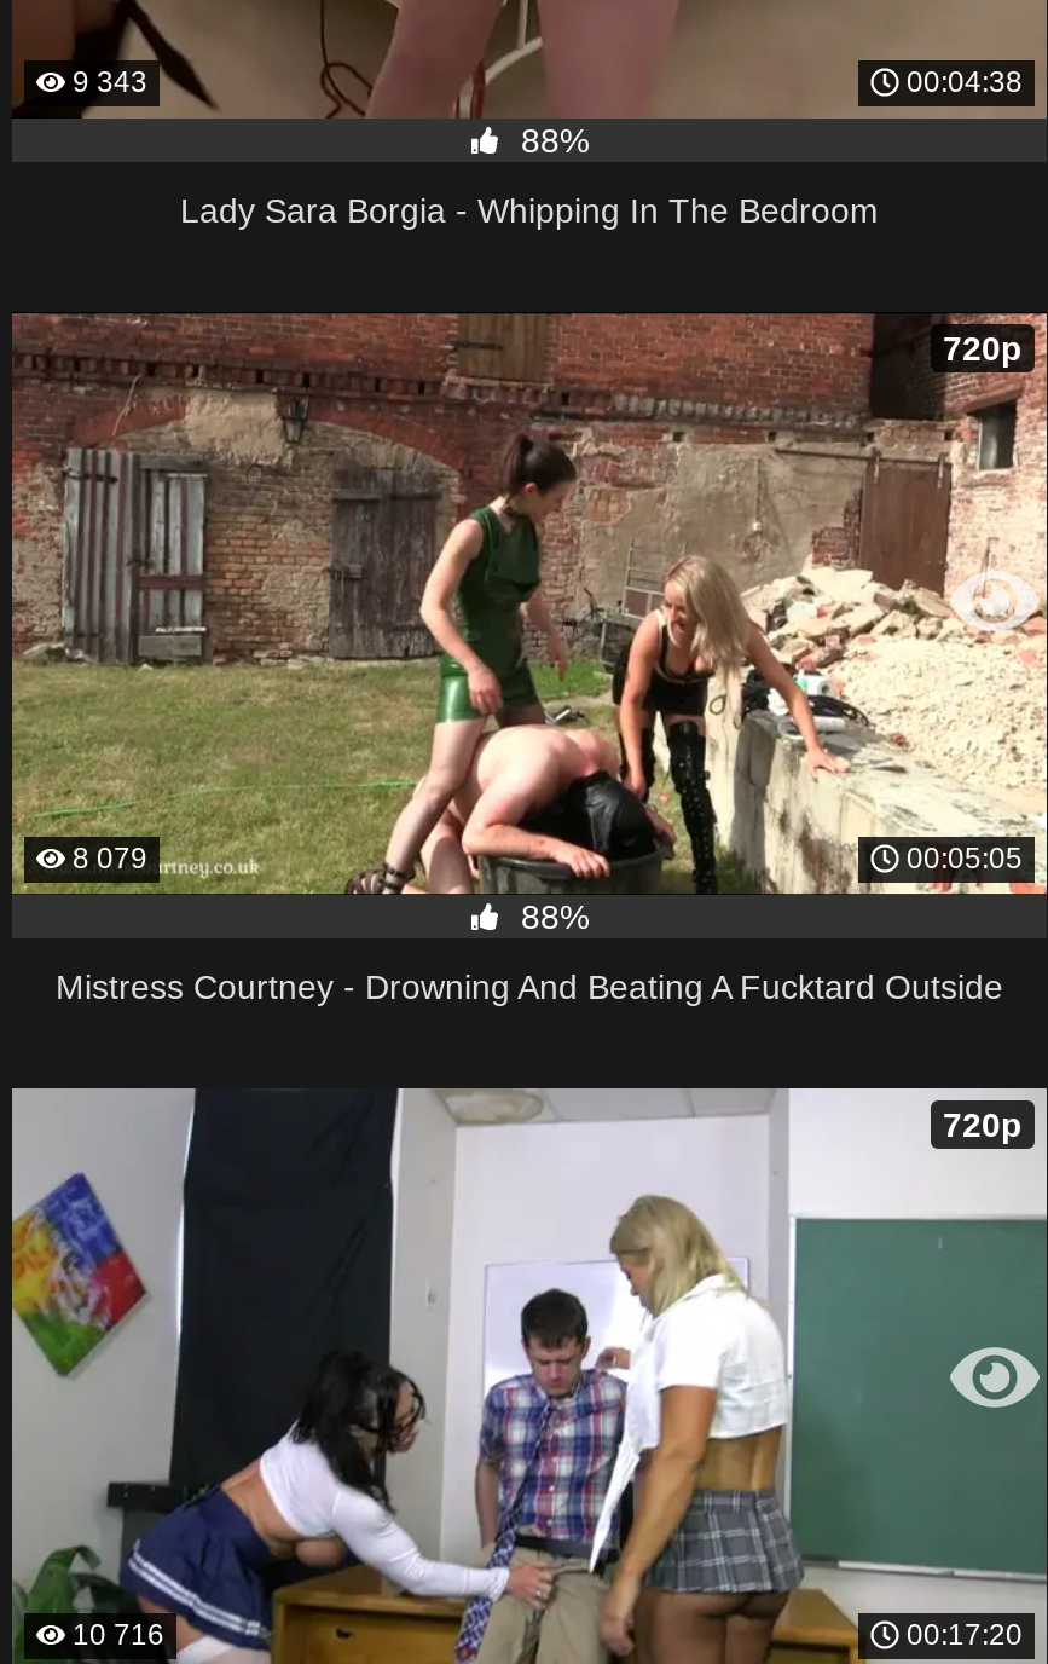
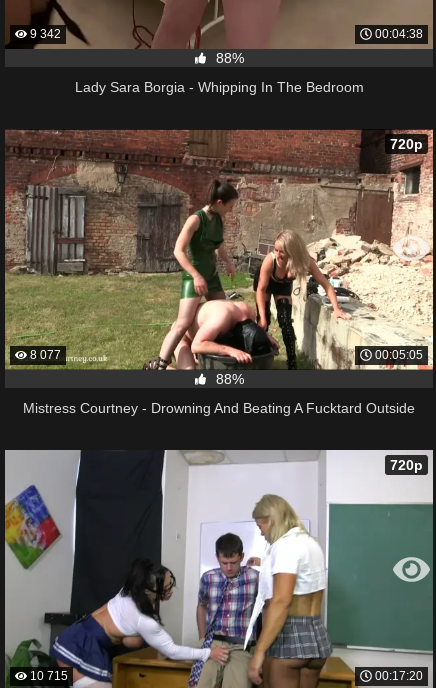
[65,67,147,100] 9 343 -> [27,27,61,41] 9 342
[65,842,147,876] 8 079 -> [27,348,61,362] 8 077
[65,1618,164,1652] 10 716 -> [27,669,68,683] 10 715

